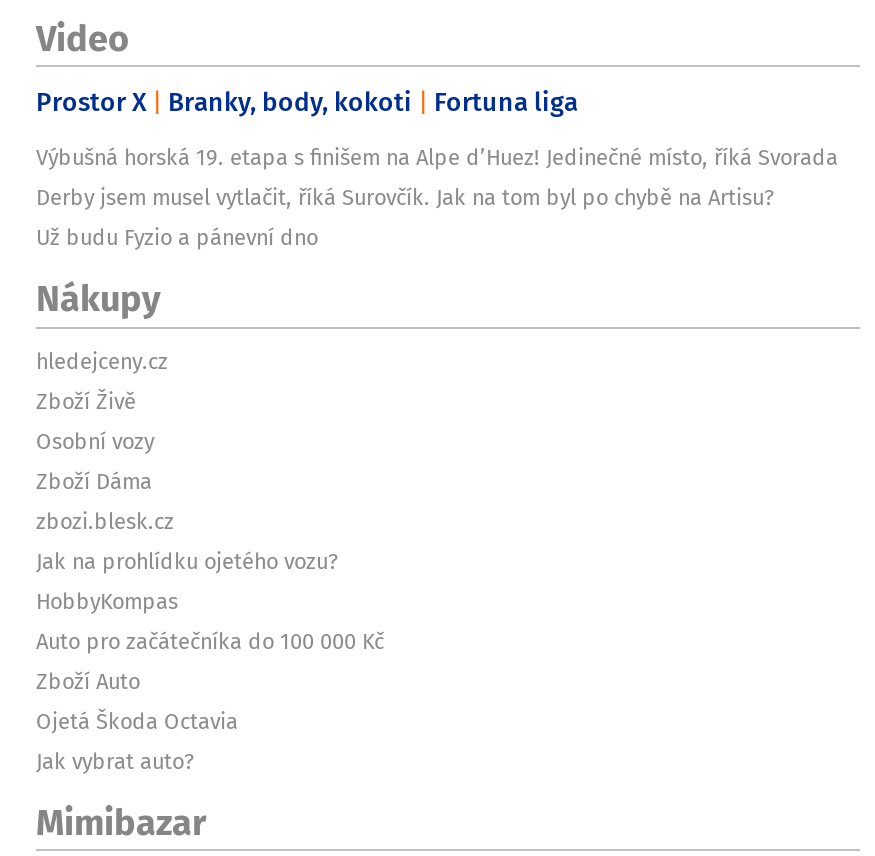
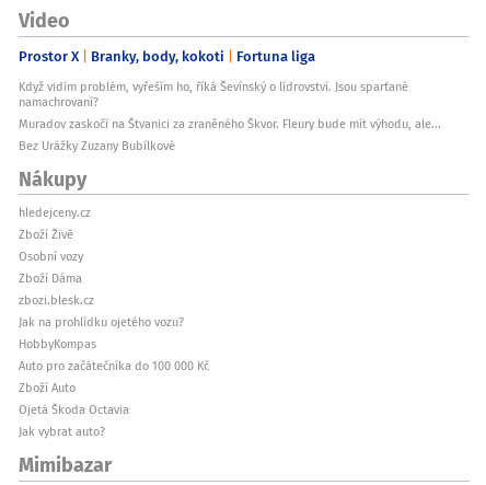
[36,142,838,254] Výbušná horská 19. etapa s finišem na Alpe d’Huez! Jedinečné místo, říká Svorada | Derby jsem musel vytlačit, říká Surovčík. Jak na tom byl po chybě na Artisu? | Už budu Fyzio a pánevní dno -> [19,78,441,154] Když vidím problém, vyřeším ho, říká Ševínský o lídrovství. Jsou sparťané | namachrovaní? | Muradov zaskočí na Štvanici za zraněného Škvor. Fleury bude mít výhodu, ale... | Bez Urážky Zuzany Bubílkové

